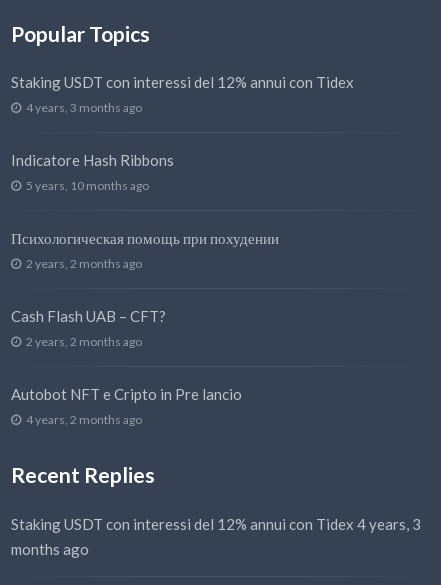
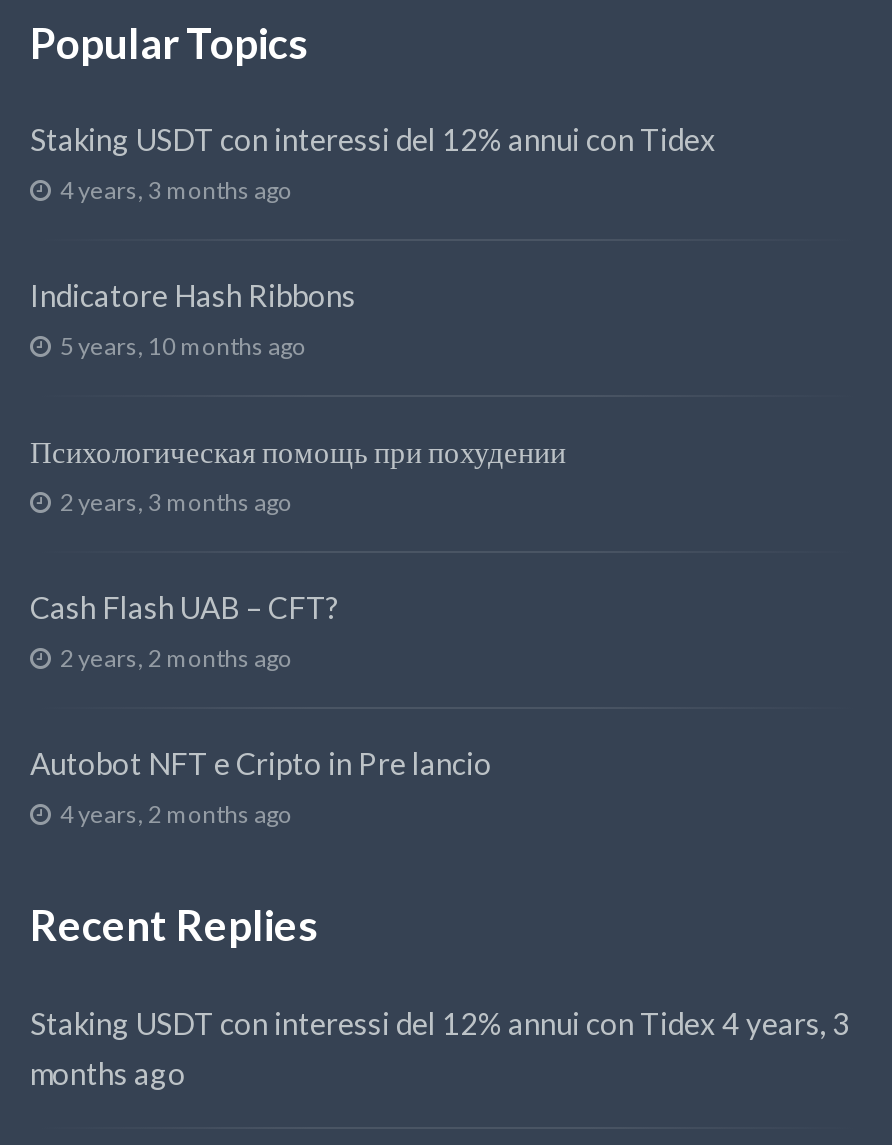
[26,256,142,271] 2 years, 2 months ago -> [60,487,292,517] 2 years, 3 months ago

